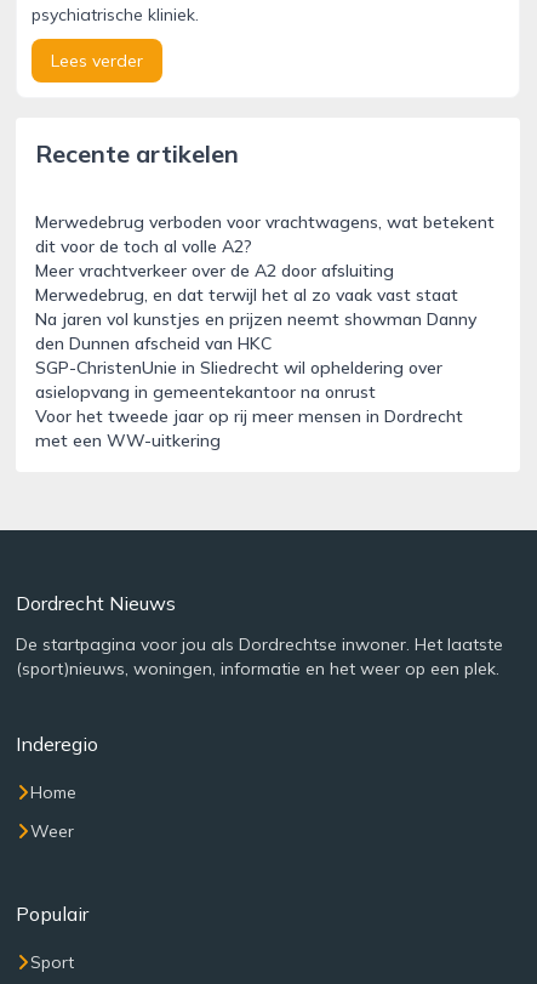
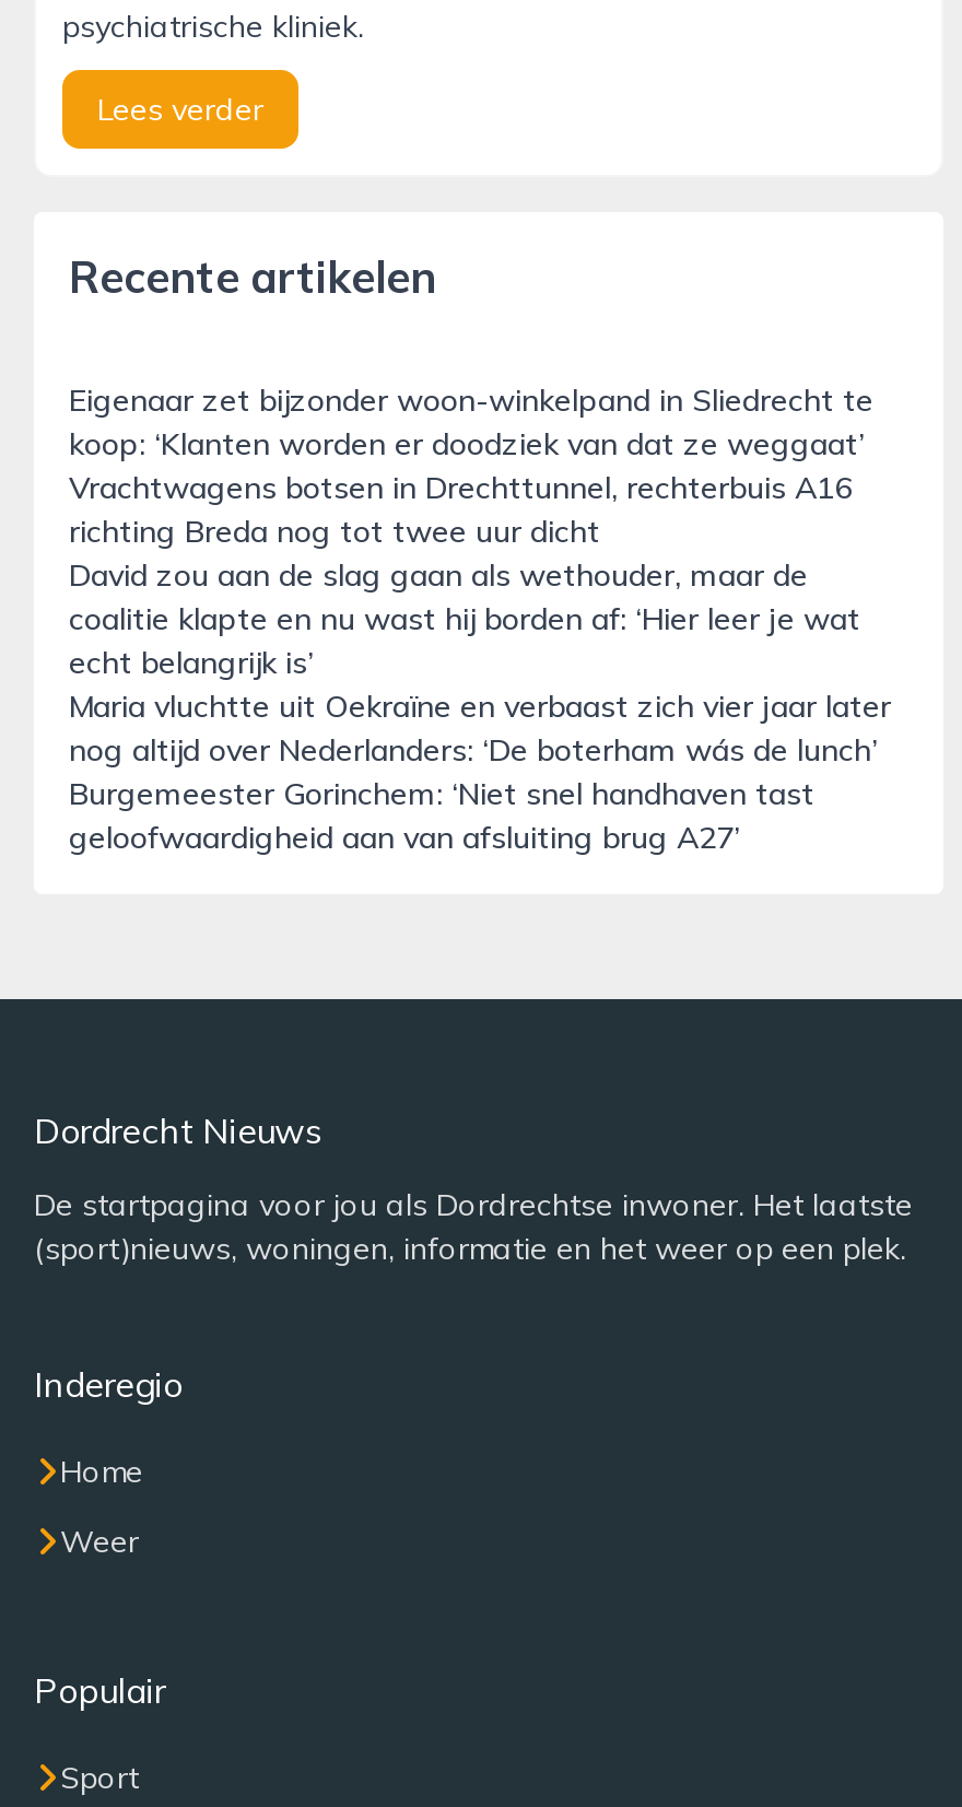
[35,211,495,451] Merwedebrug verboden voor vrachtwagens, wat betekent | dit voor de toch al volle A2? | Meer vrachtverkeer over de A2 door afsluiting | Merwedebrug, en dat terwijl het al zo vaak vast staat | Na jaren vol kunstjes en prijzen neemt showman Danny | den Dunnen afscheid van HKC | SGP-ChristenUnie in Sliedrecht wil opheldering over | asielopvang in gemeentekantoor na onrust | Voor het tweede jaar op rij meer mensen in Dordrecht | met een WW-uitkering -> [69,380,891,857] Eigenaar zet bijzonder woon-winkelpand in Sliedrecht te | koop: ‘Klanten worden er doodziek van dat ze weggaat’ | Vrachtwagens botsen in Drechttunnel, rechterbuis A16 | richting Breda nog tot twee uur dicht | David zou aan de slag gaan als wethouder, maar de | coalitie klapte en nu wast hij borden af: ‘Hier leer je wat | echt belangrijk is’ | Maria vluchtte uit Oekraïne en verbaast zich vier jaar later | nog altijd over Nederlanders: ‘De boterham wás de lunch’ | Burgemeester Gorinchem: ‘Niet snel handhaven tast | geloofwaardigheid aan van afsluiting brug A27’

